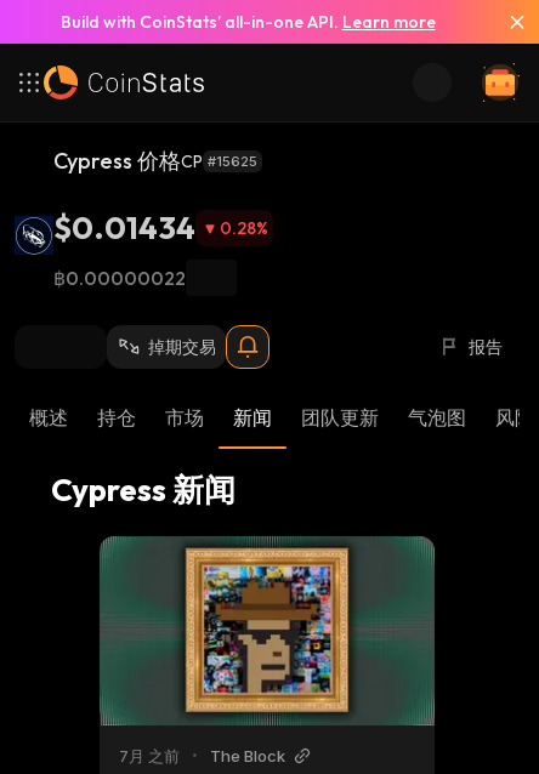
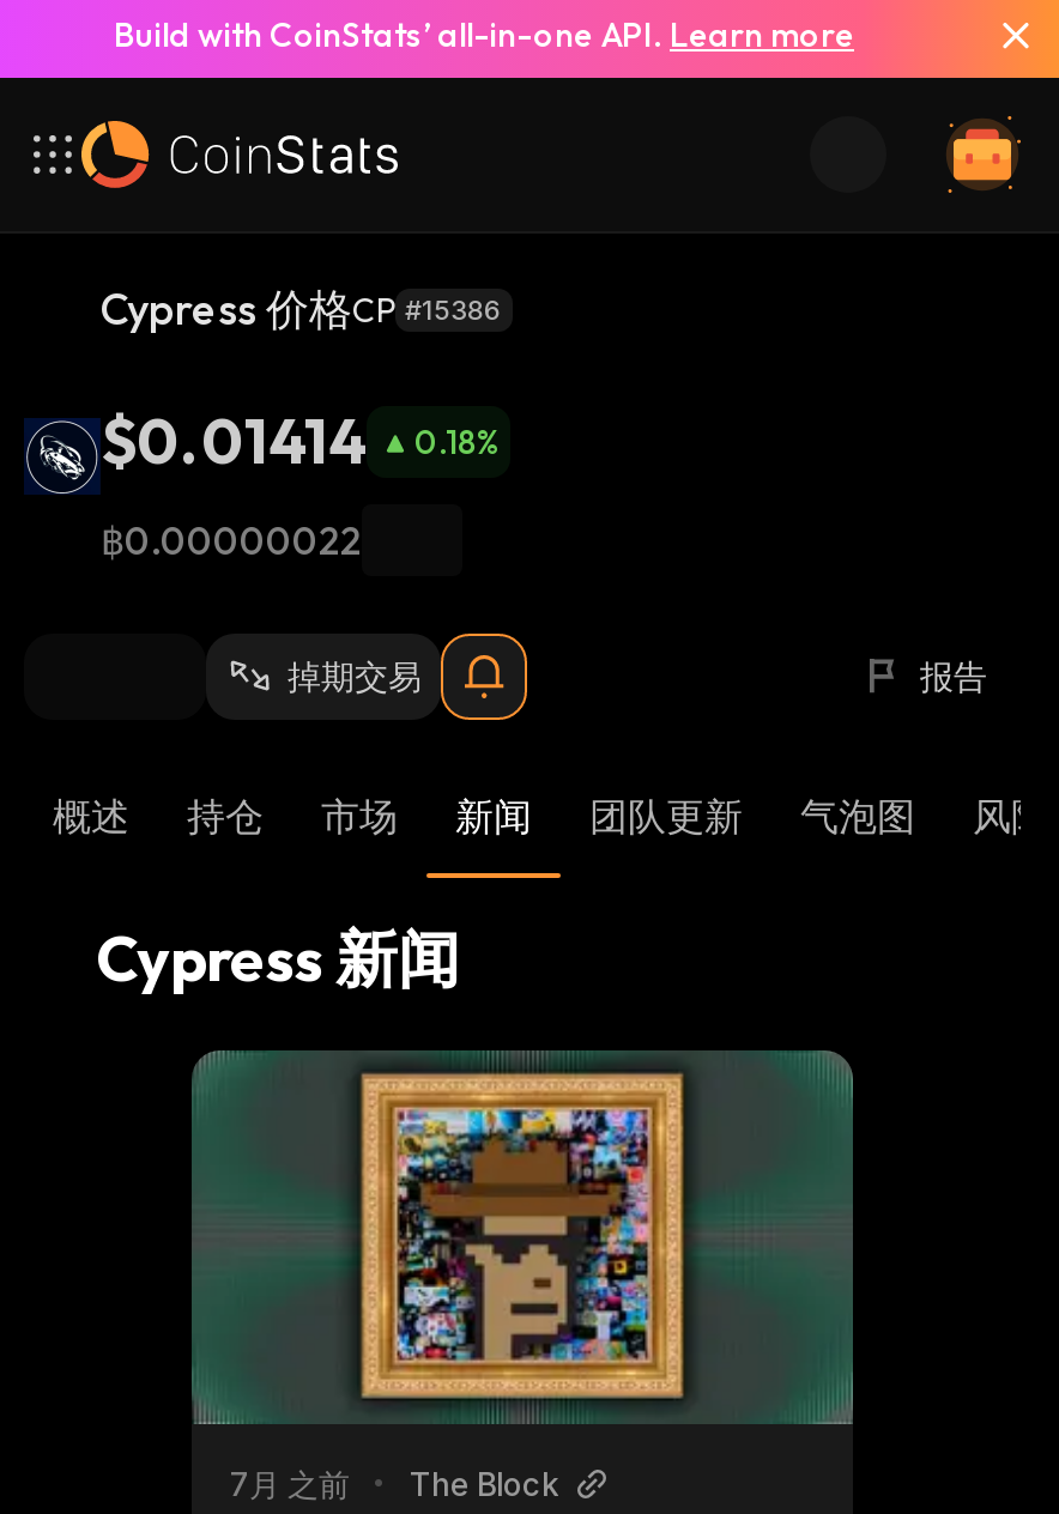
[53,147,257,175] Cypress 价格CP #15625 -> [101,281,503,337] Cypress 价格CP #15386
[53,207,195,247] $0.01434 -> [101,401,367,480] $0.01414
[220,217,268,239] 0.28% -> [414,420,501,464] 0.18%

